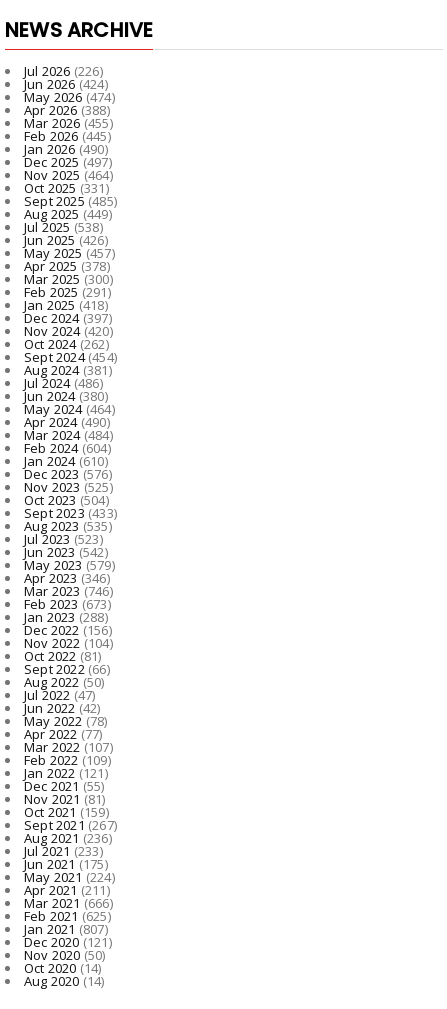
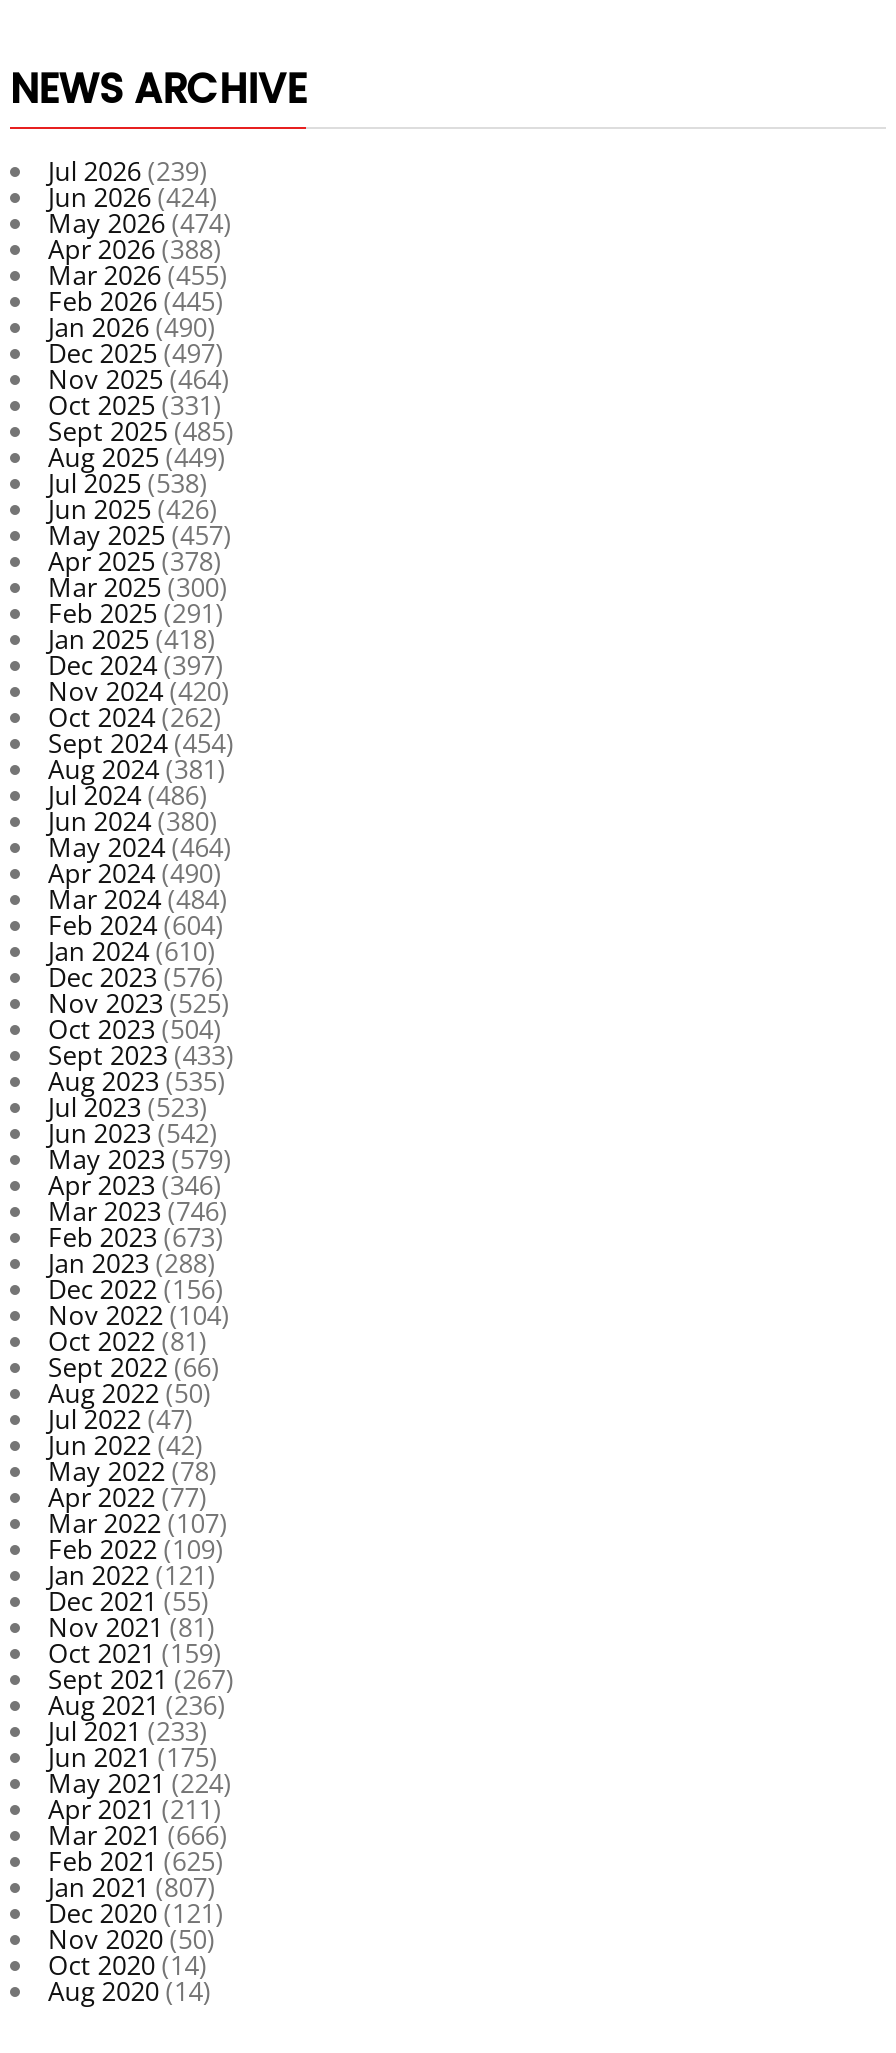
[24,62,103,80] Jul 2026 (226) -> [48,152,208,188] Jul 2026 (239)

